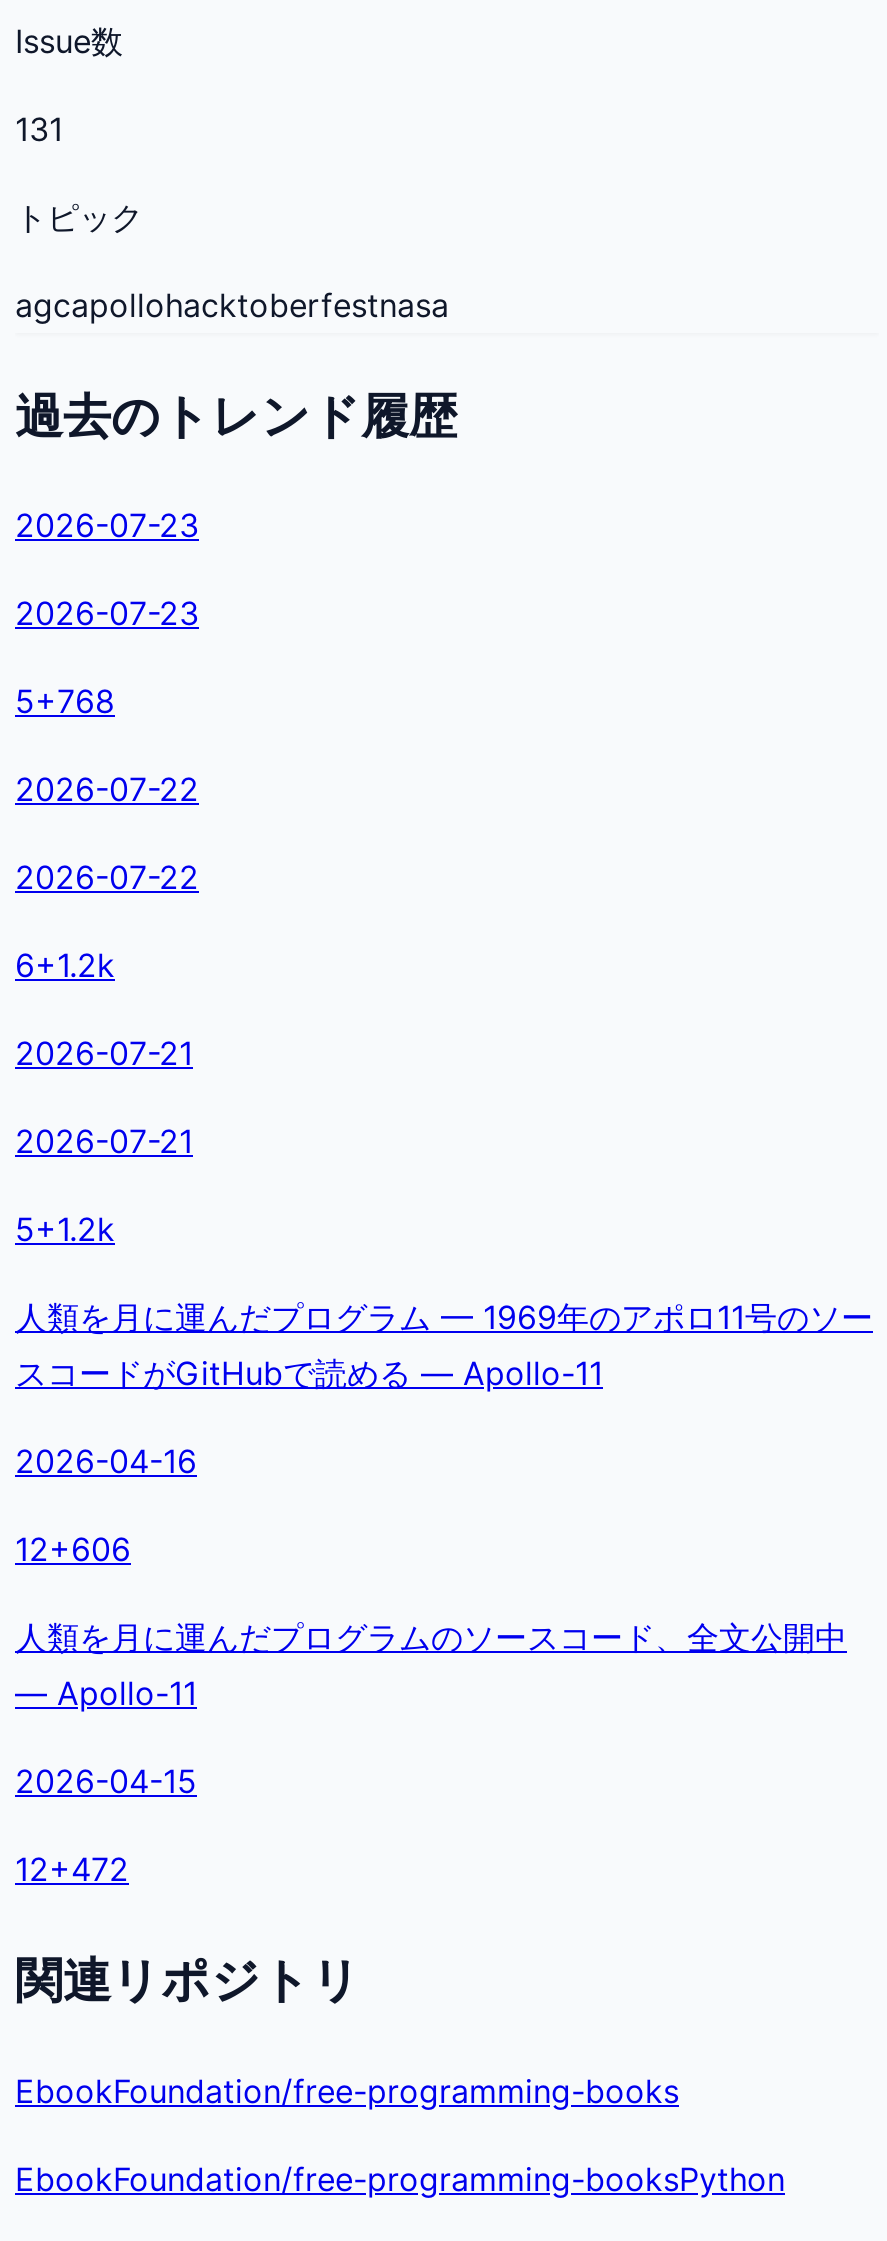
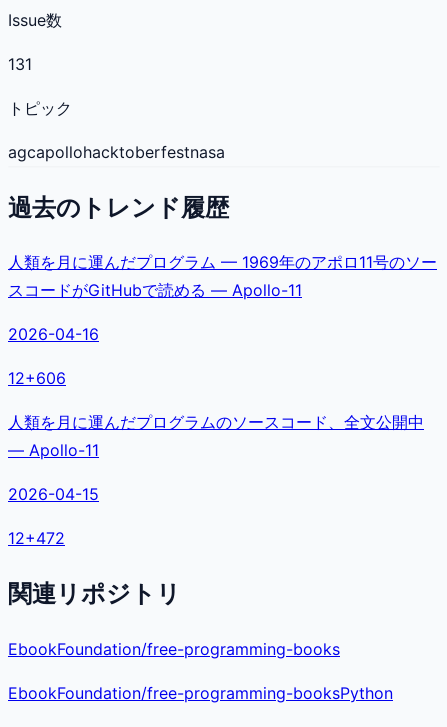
[15,506,199,1250] 2026-07-23 | 2026-07-23 | 5+768 | 2026-07-22 | 2026-07-22 | 6+1.2k | 2026-07-21 | 2026-07-21 | 5+1.2k -> none

